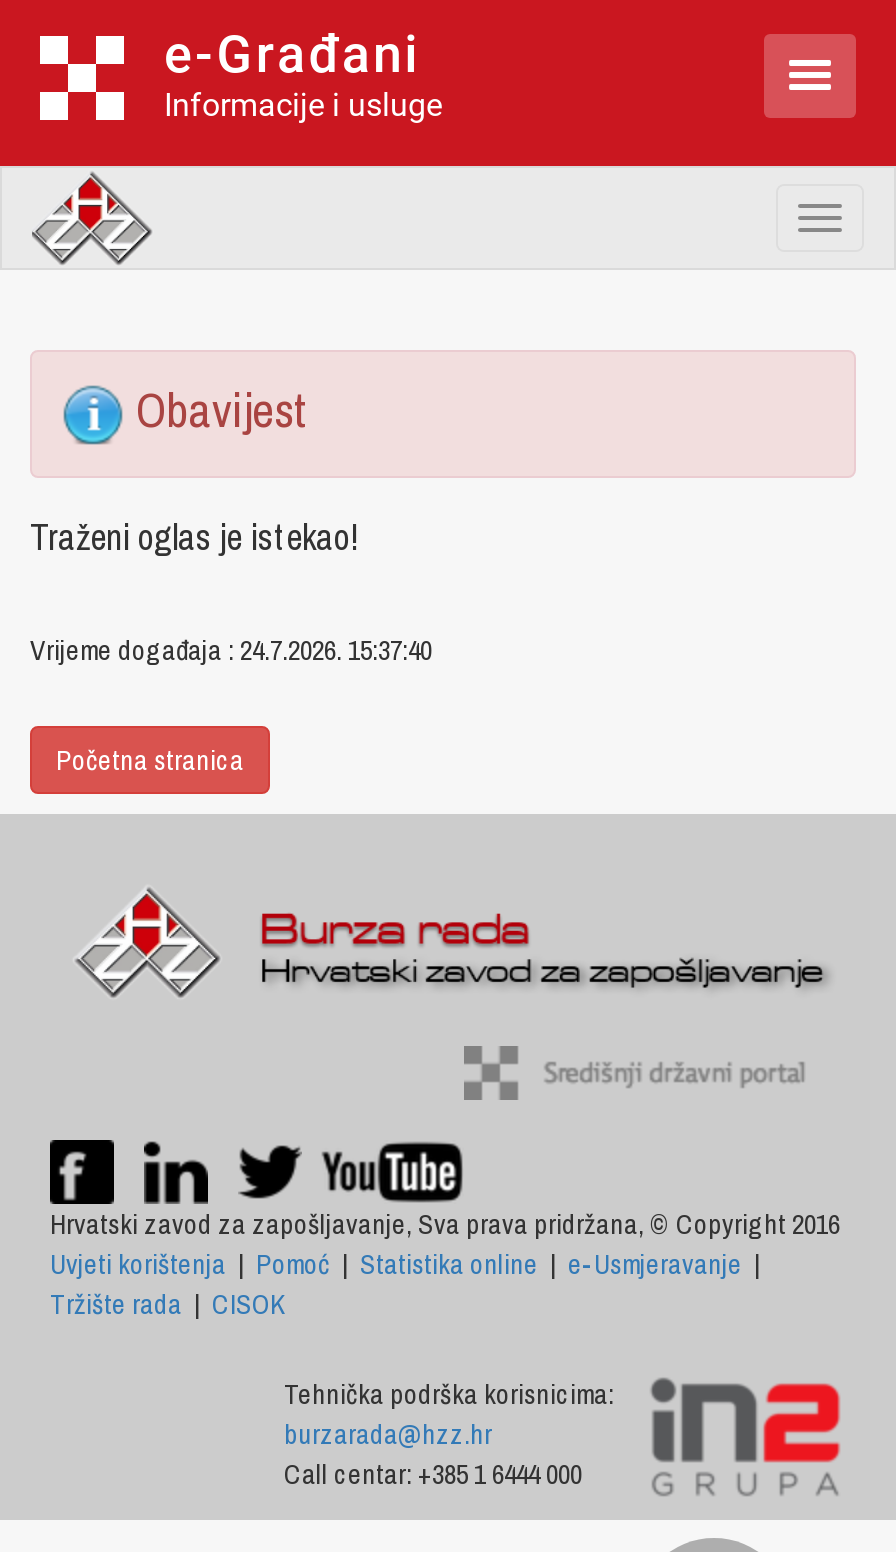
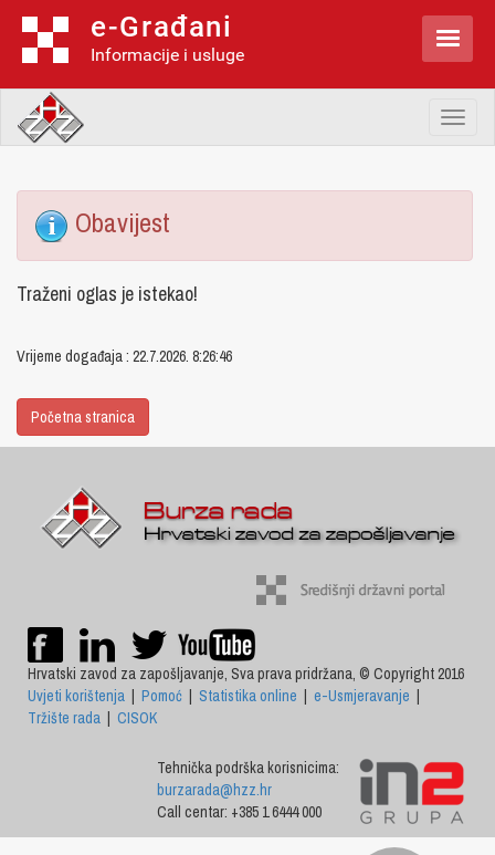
[30,632,432,668] Vrijeme događaja : 24.7.2026. 15:37:40 -> [17,346,232,366] Vrijeme događaja : 22.7.2026. 8:26:46

